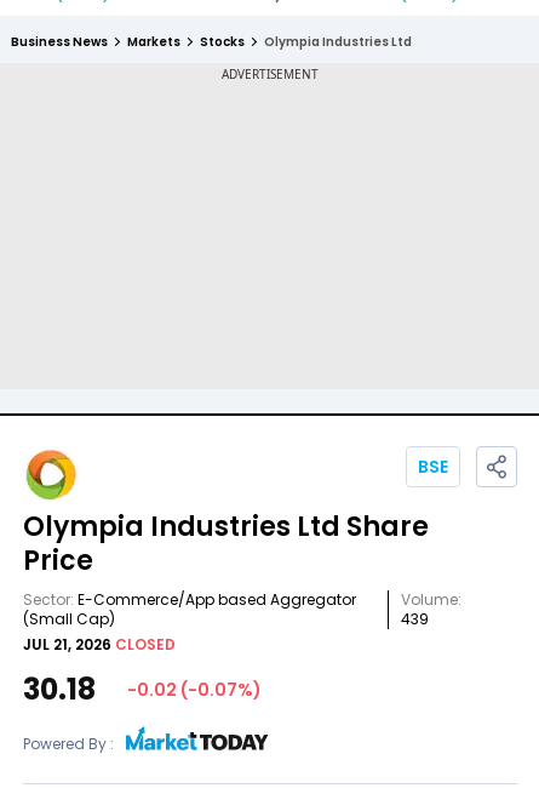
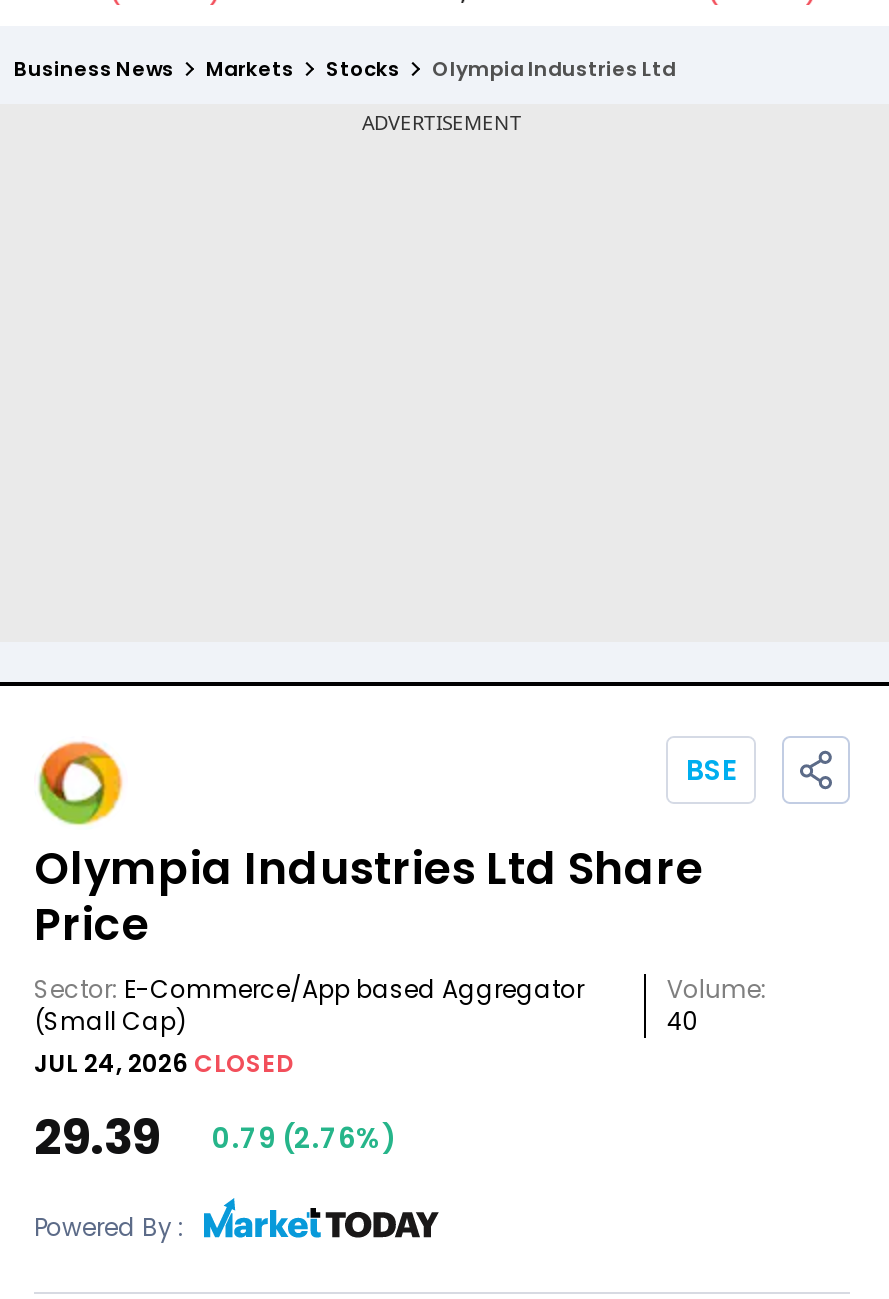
[400,609,428,629] 439 -> [667,1004,699,1038] 40
[23,634,176,655] JUL 21, 2026 CLOSED -> [34,1046,294,1080] JUL 24, 2026 CLOSED
[23,669,96,709] 30.18 -> [34,1104,160,1170] 29.39
[127,678,262,702] -0.02 (-0.07%) -> [212,1118,396,1158] 0.79 (2.76%)

